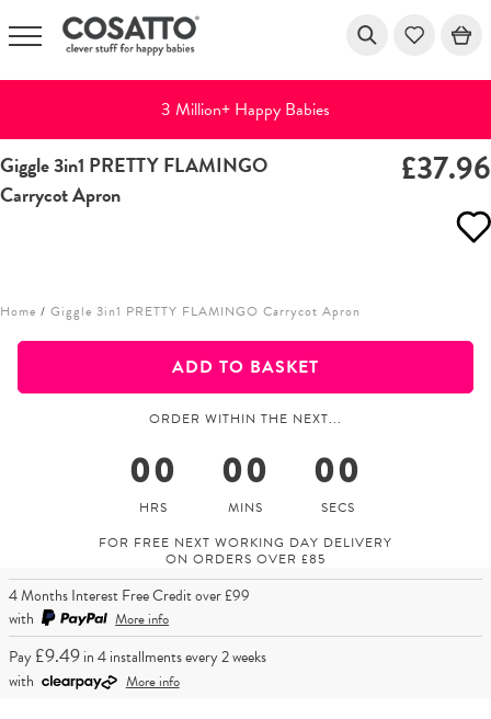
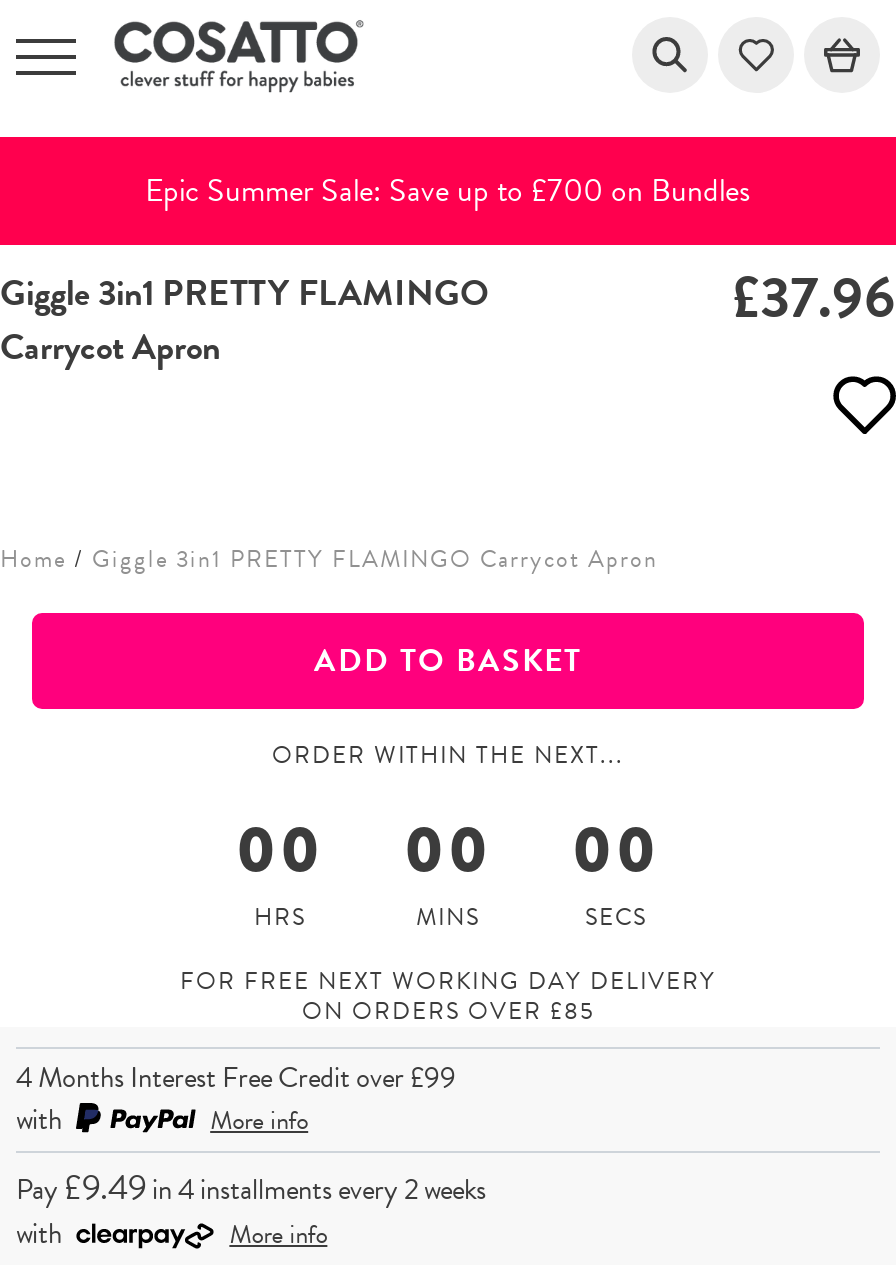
[161,97,330,123] 3 Million+ Happy Babies -> [145,167,751,215] Epic Summer Sale: Save up to £700 on Bundles

